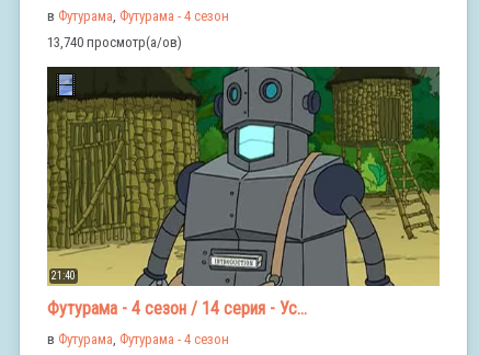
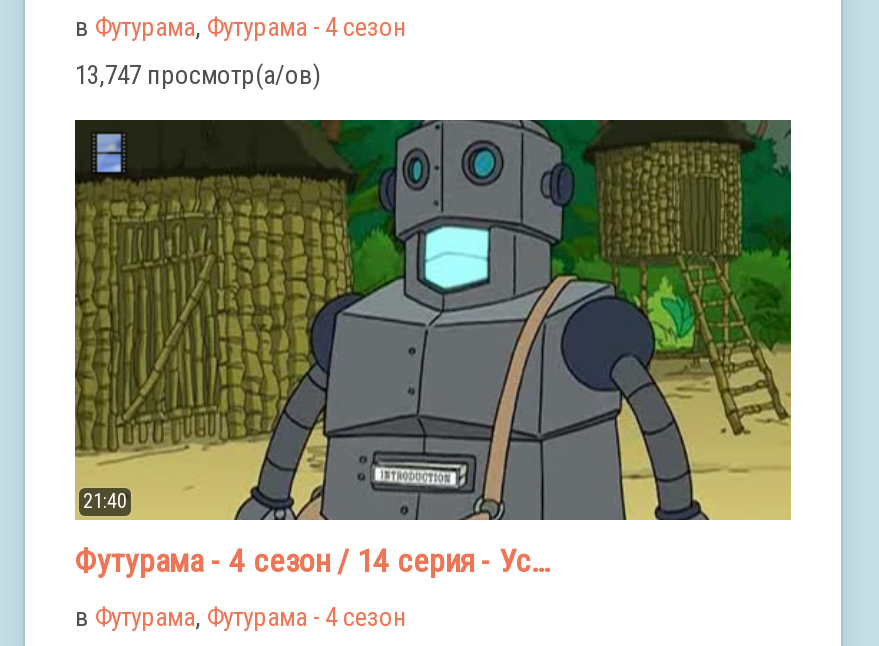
[47,34,182,50] 13,740 просмотр(а/ов) -> [75,59,321,89] 13,747 просмотр(а/ов)

